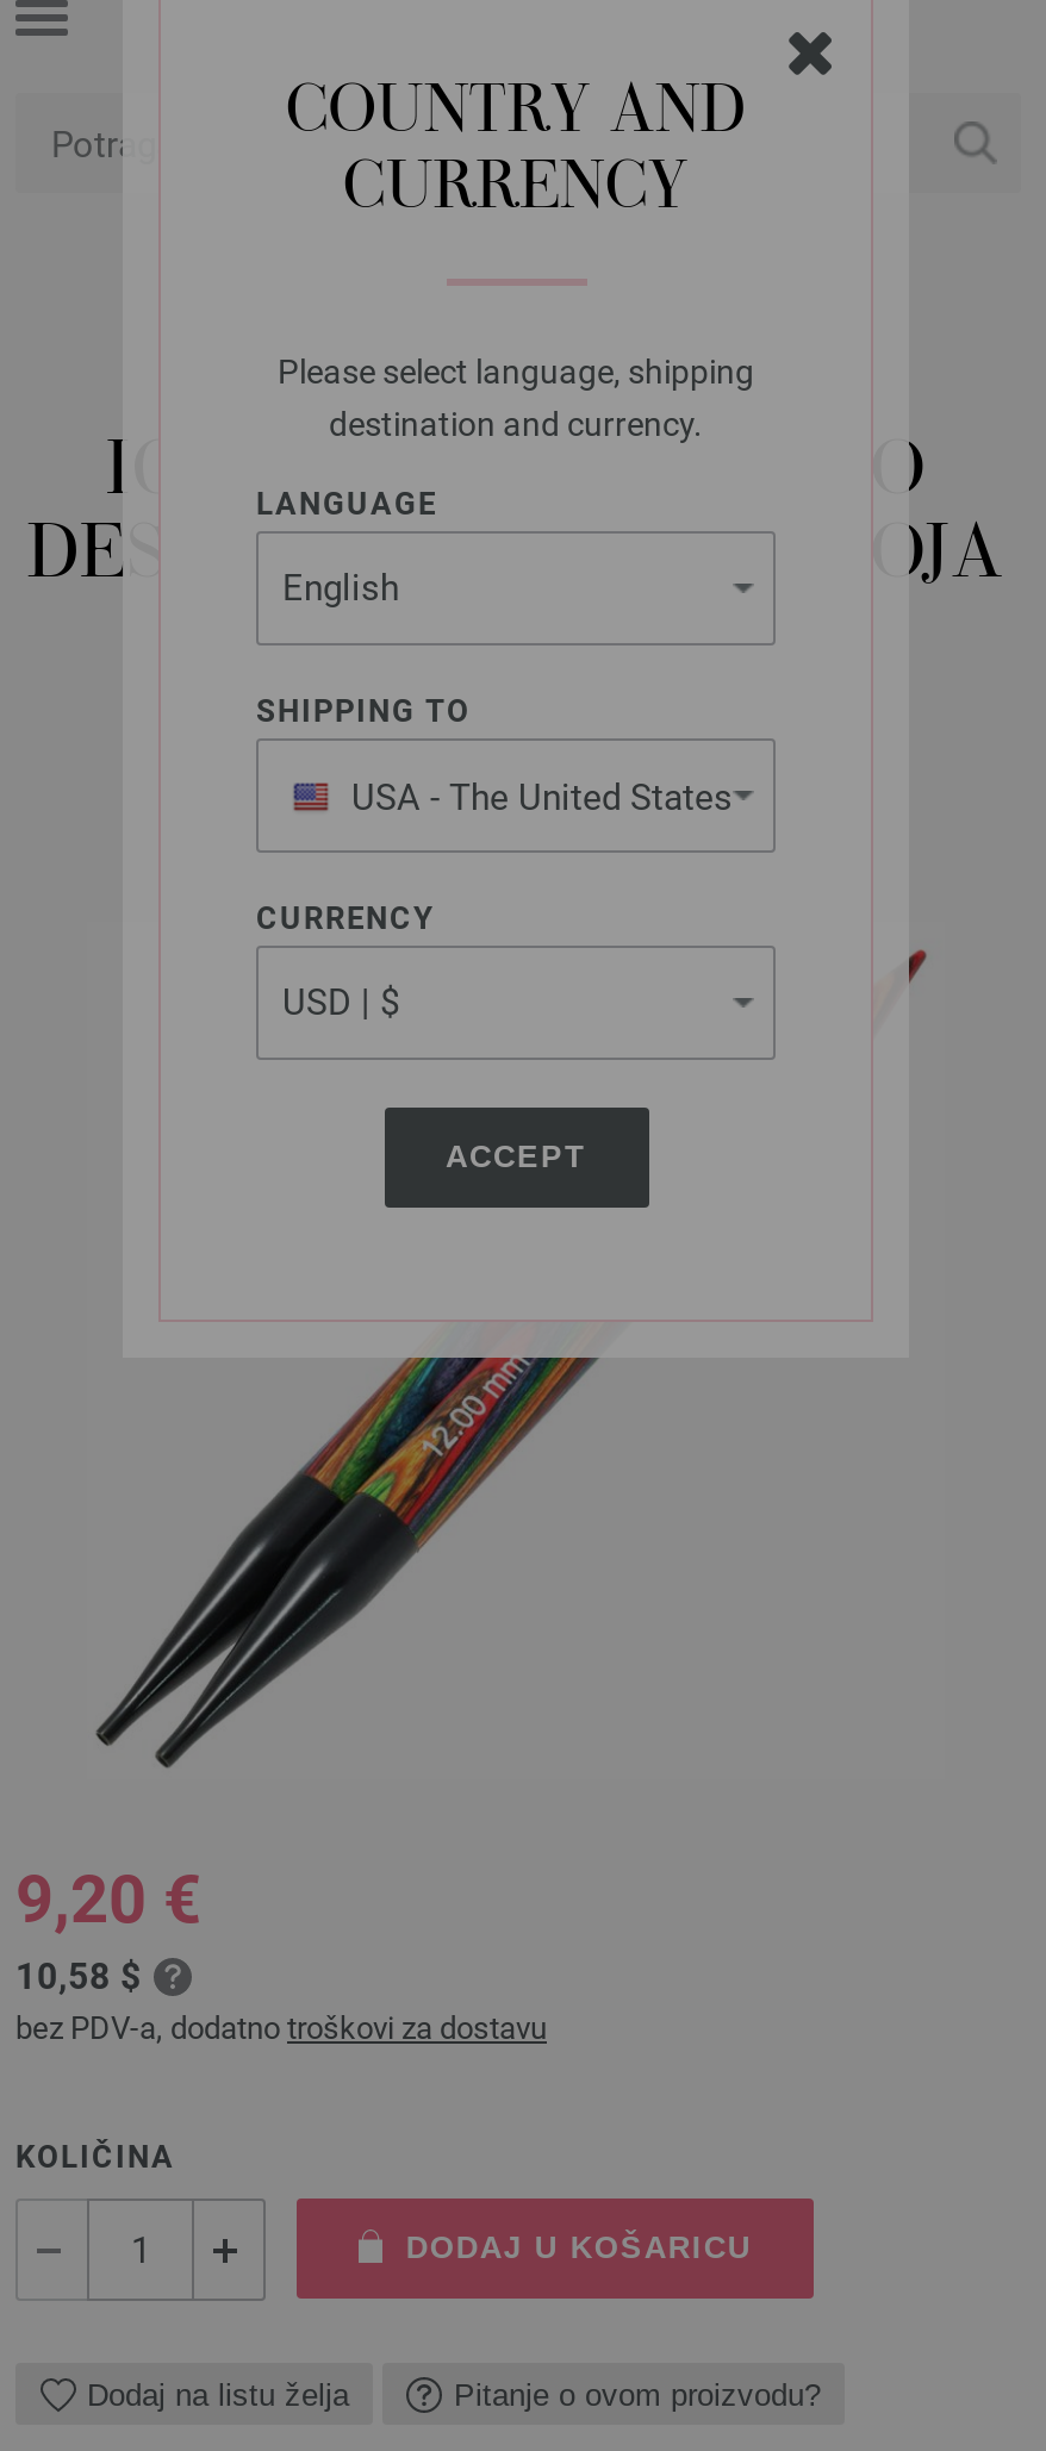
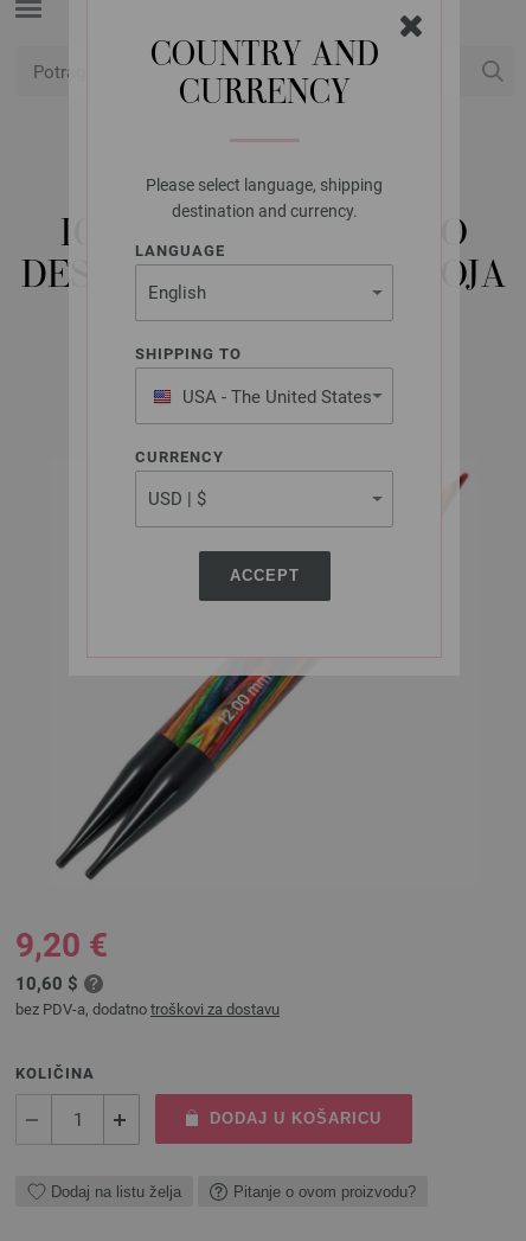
[15,1956,142,1998] 10,58 $ -> [15,973,78,994] 10,60 $

